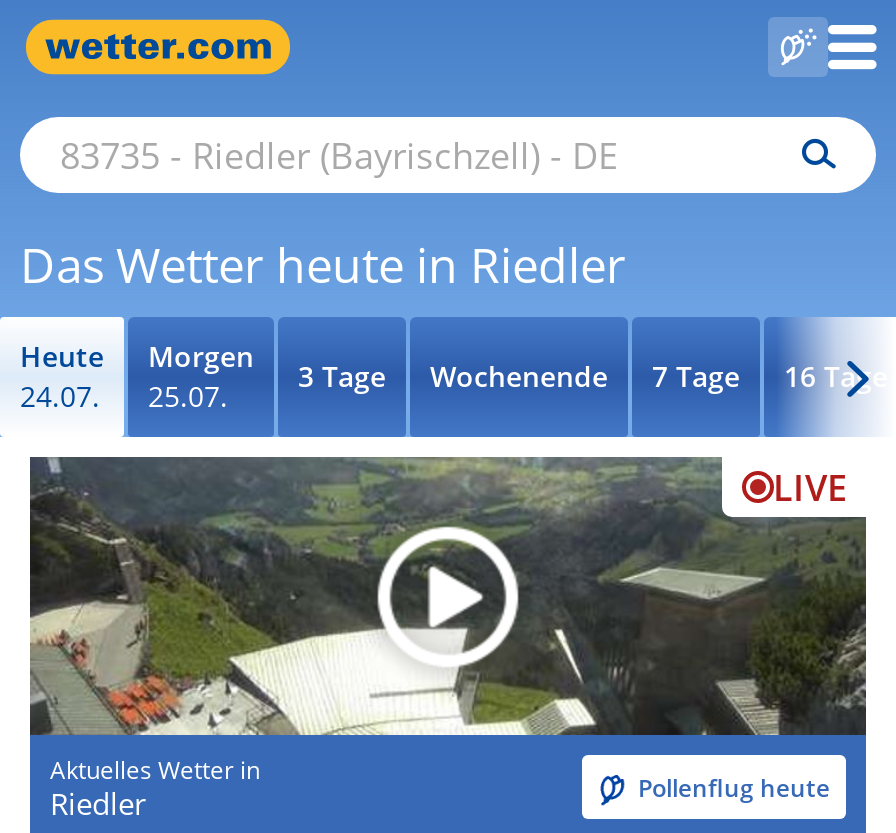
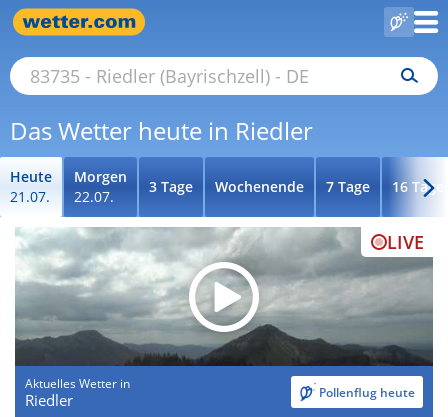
[20,377,100,415] 24.07. -> [10,187,50,206] 21.07.
[148,377,228,415] 25.07. -> [74,187,114,206] 22.07.
[28,455,866,737] [image] -> [15,227,433,367] [image]

